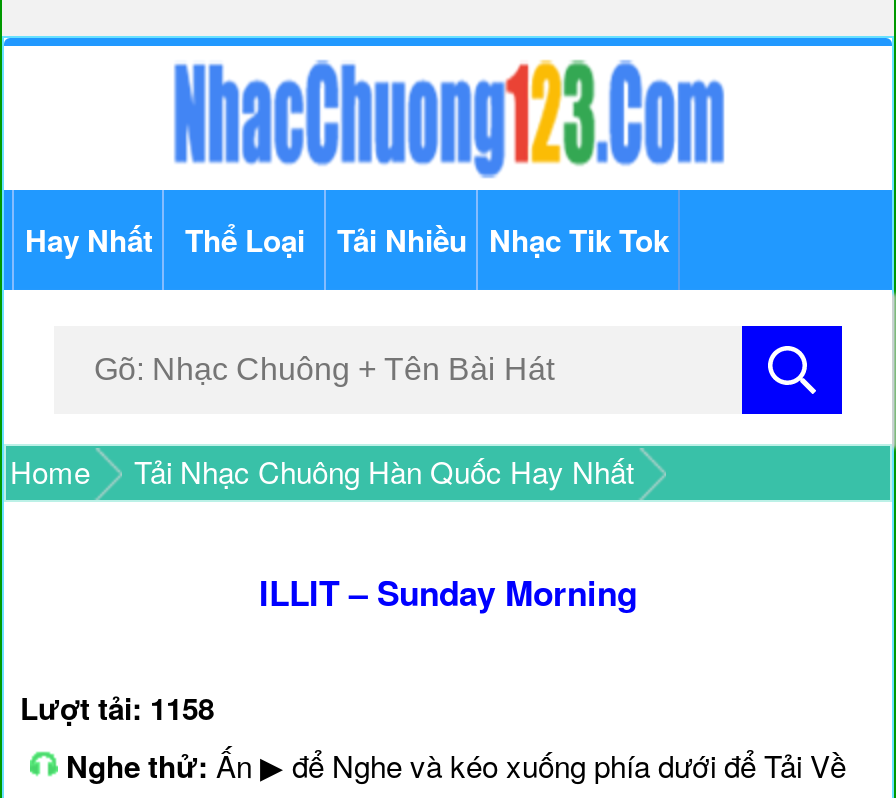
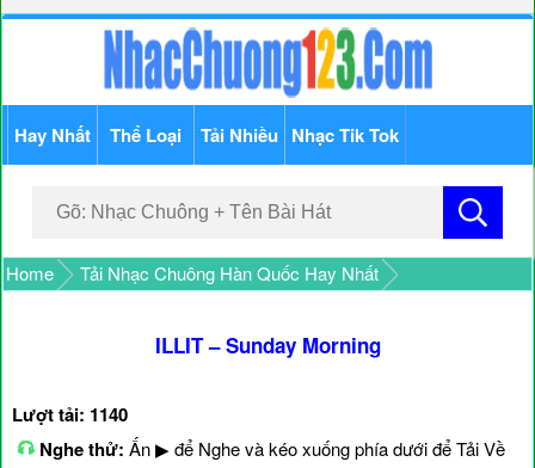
[20,686,214,730] Lượt tải: 1158 -> [12,401,128,427] Lượt tải: 1140

